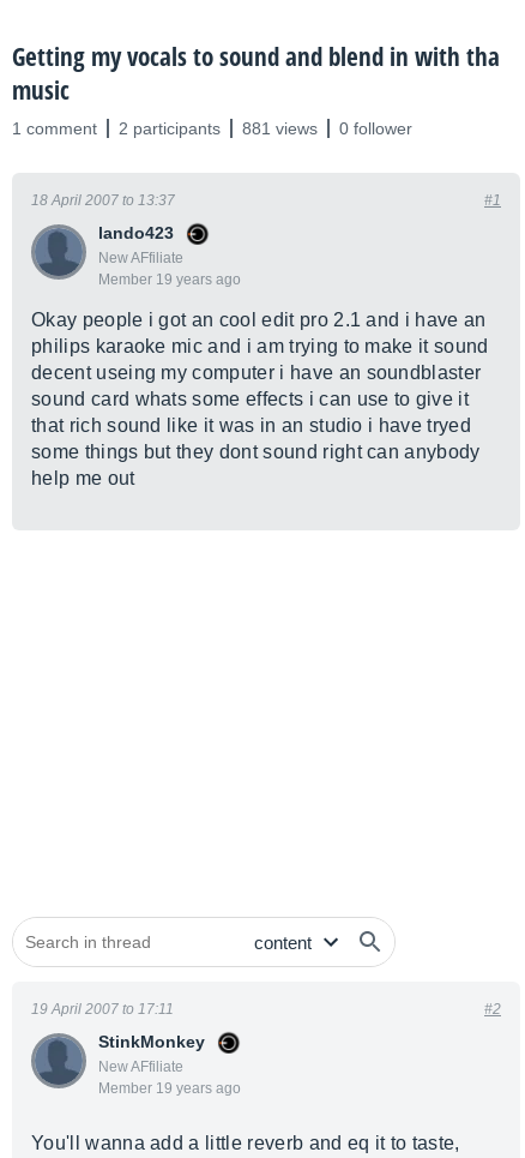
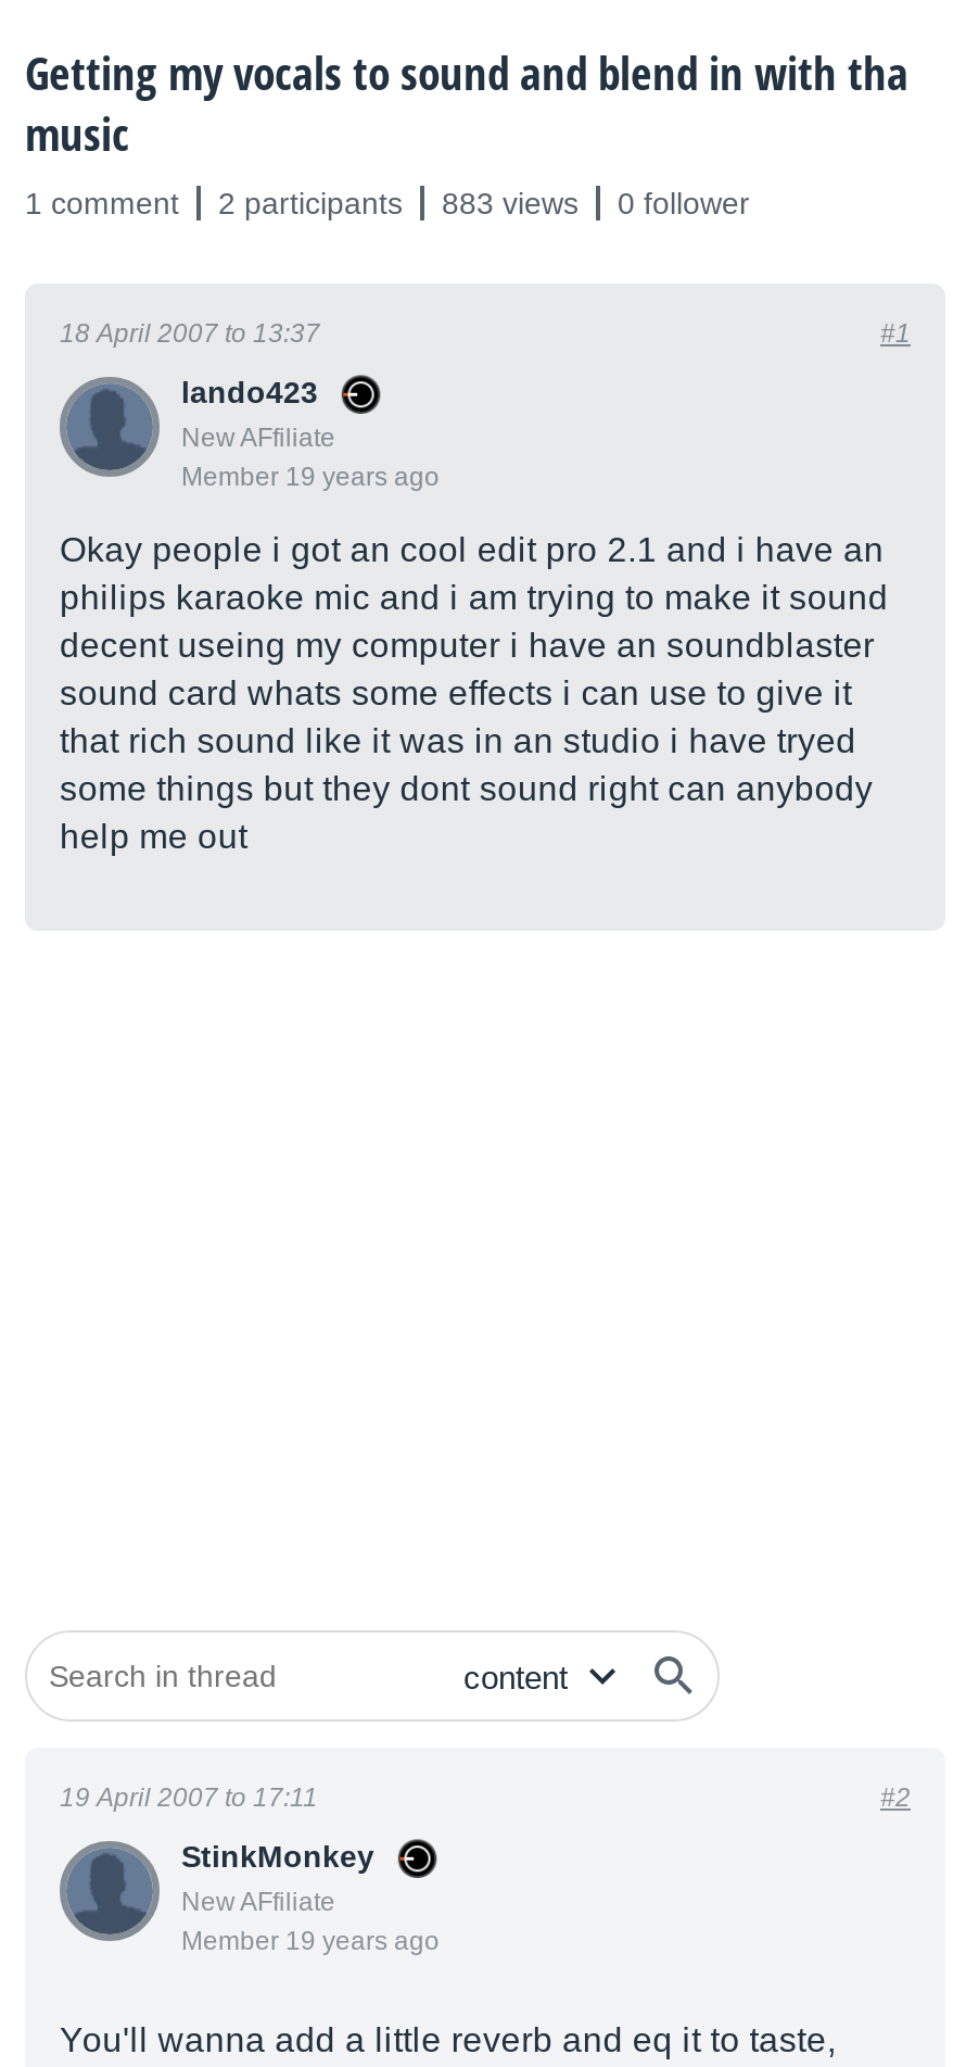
[12,119,412,138] 1 comment 2 participants 881 views 0 follower -> [25,186,750,220] 1 comment 2 participants 883 views 0 follower

